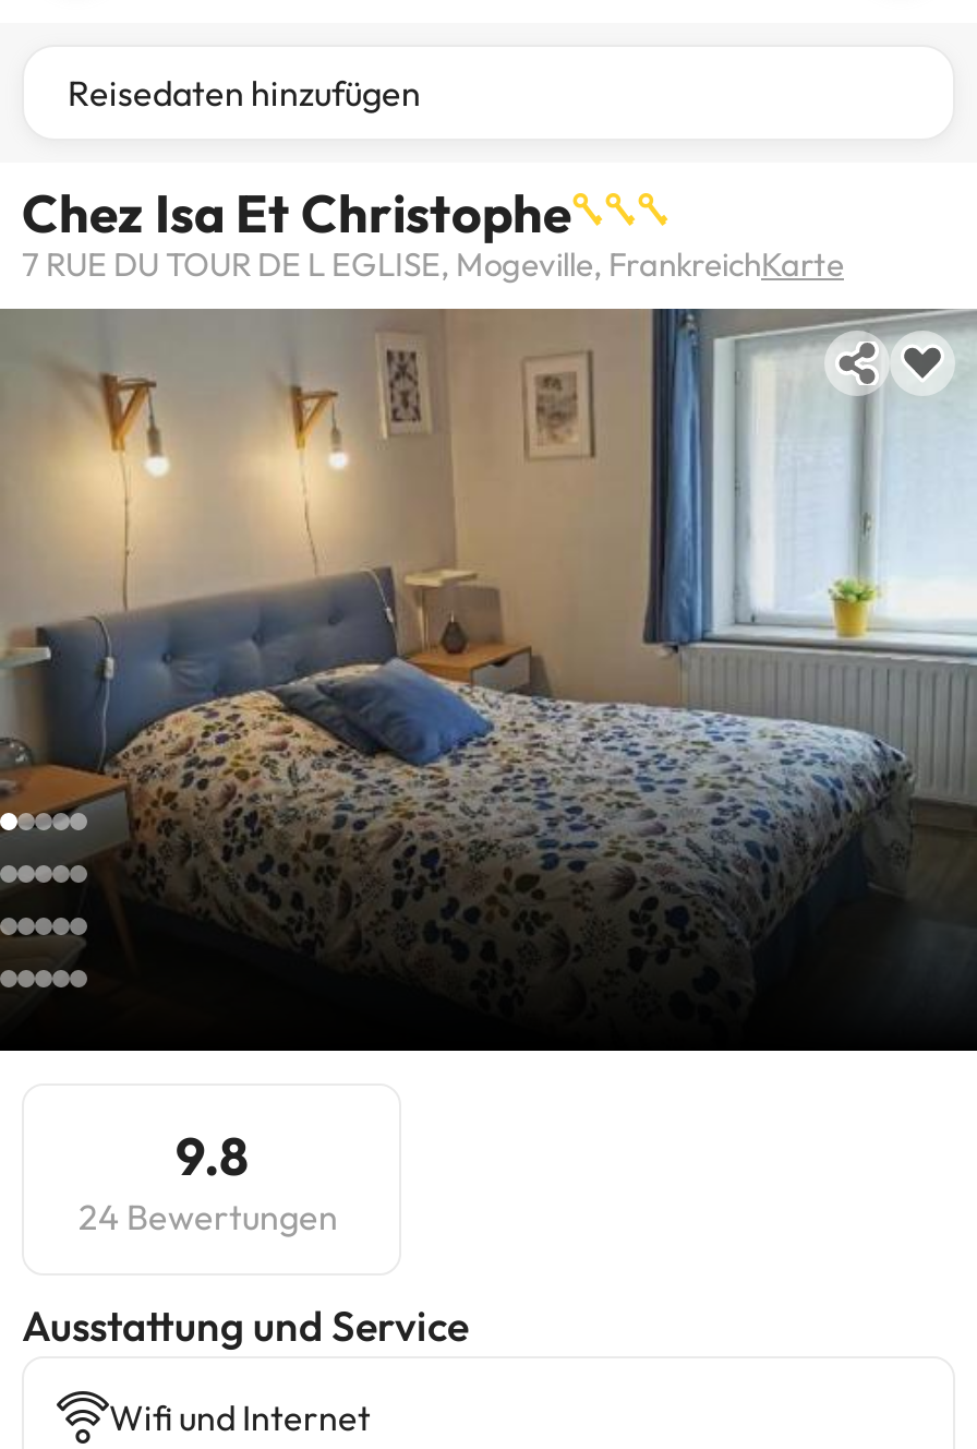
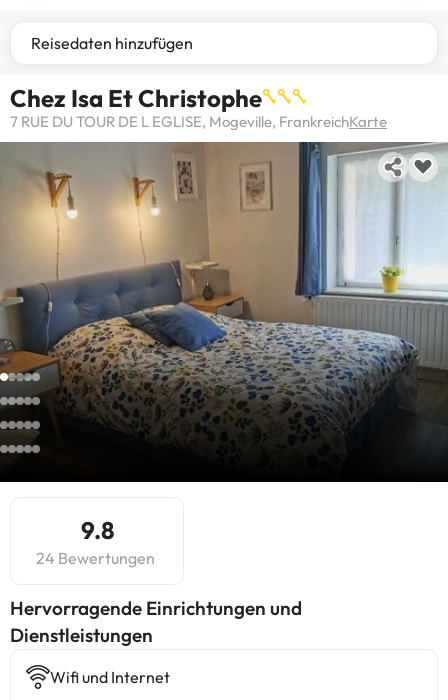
[22,1300,469,1352] Ausstattung und Service -> [10,596,302,647] Hervorragende Einrichtungen und | Dienstleistungen

